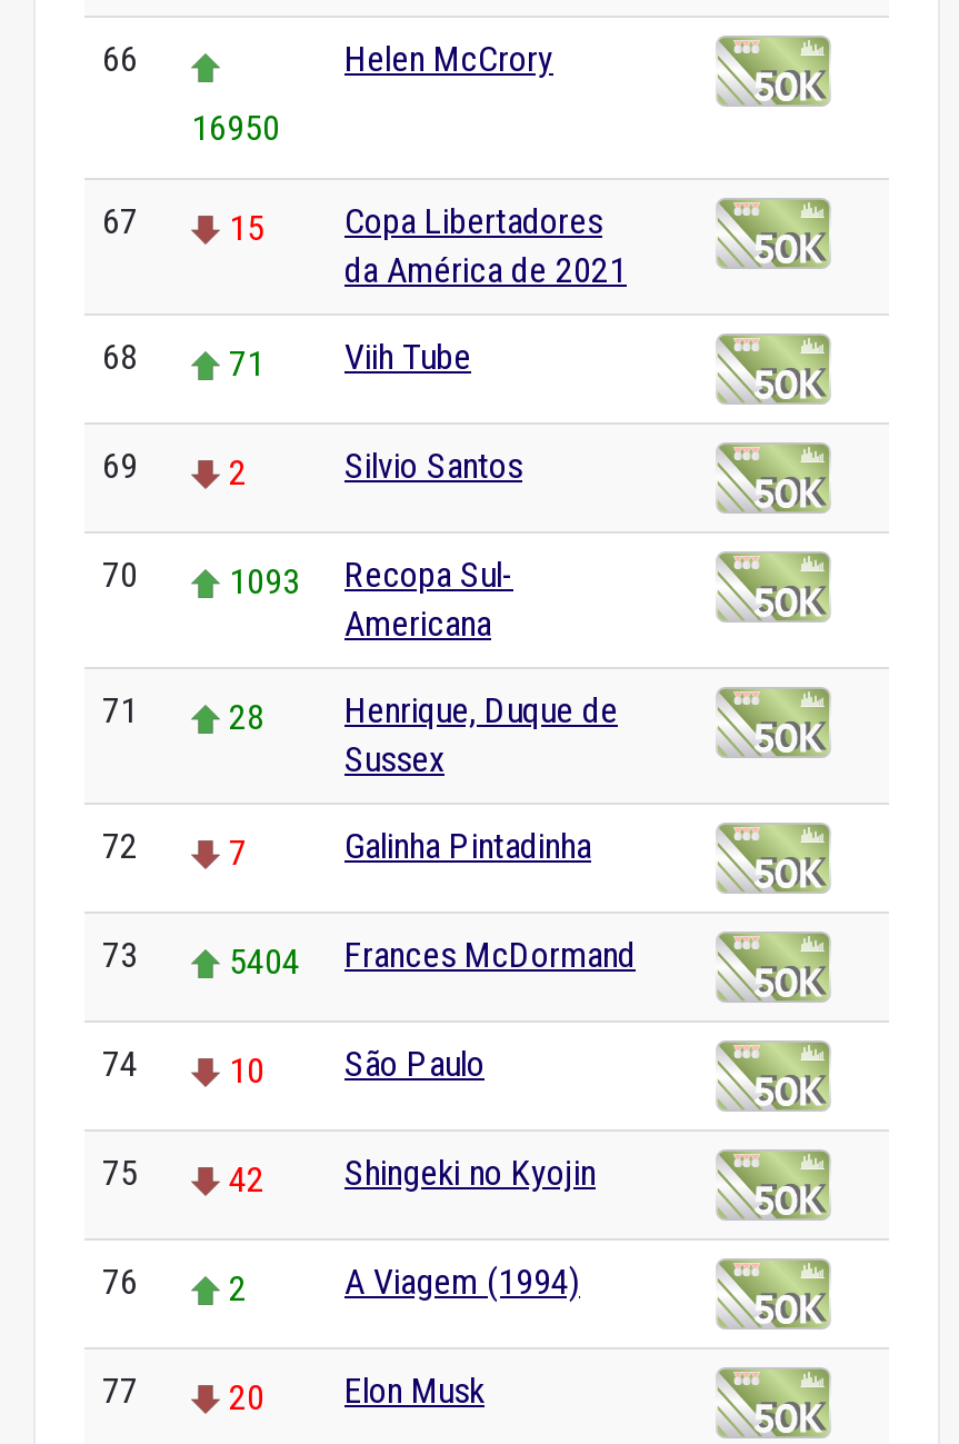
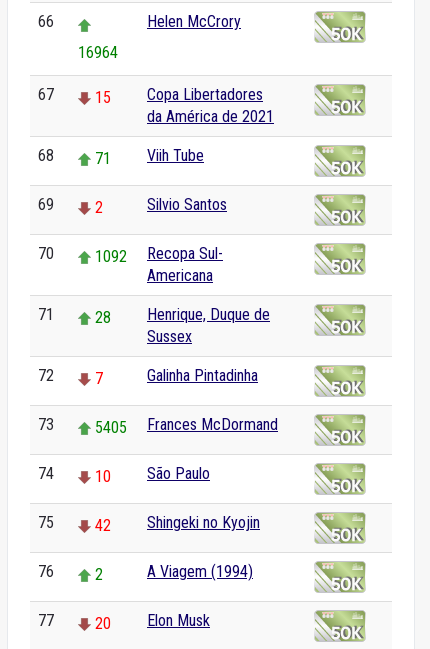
[191,107,280,149] 16950 -> [78,43,118,62] 16964
[102,554,513,603] 70 1093 Recopa Sul- -> [38,244,223,266] 70 1092 Recopa Sul-
[102,934,636,983] 73 5404 Frances McDormand -> [38,415,278,437] 73 5405 Frances McDormand

